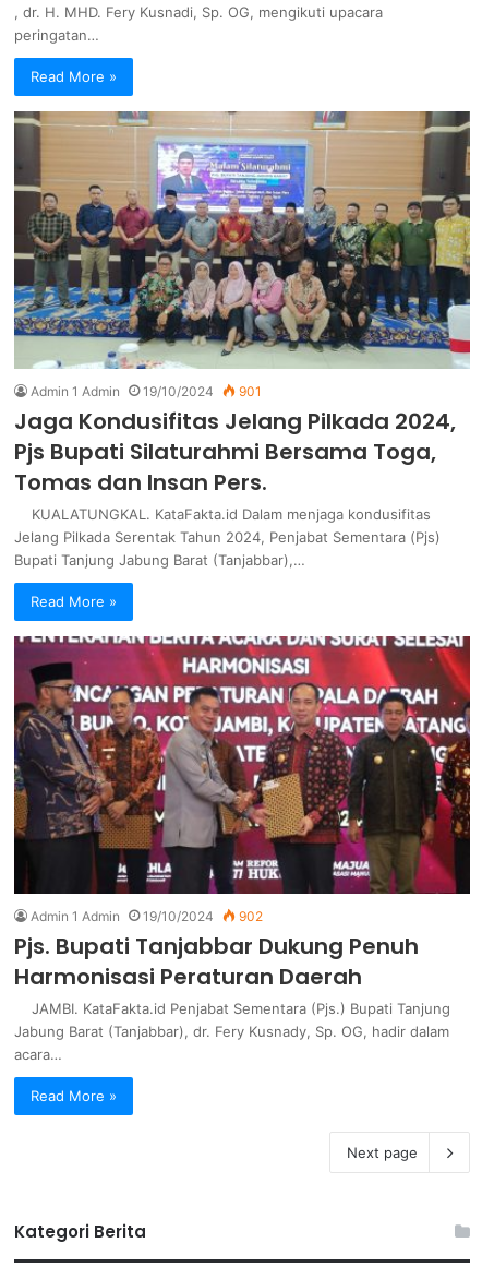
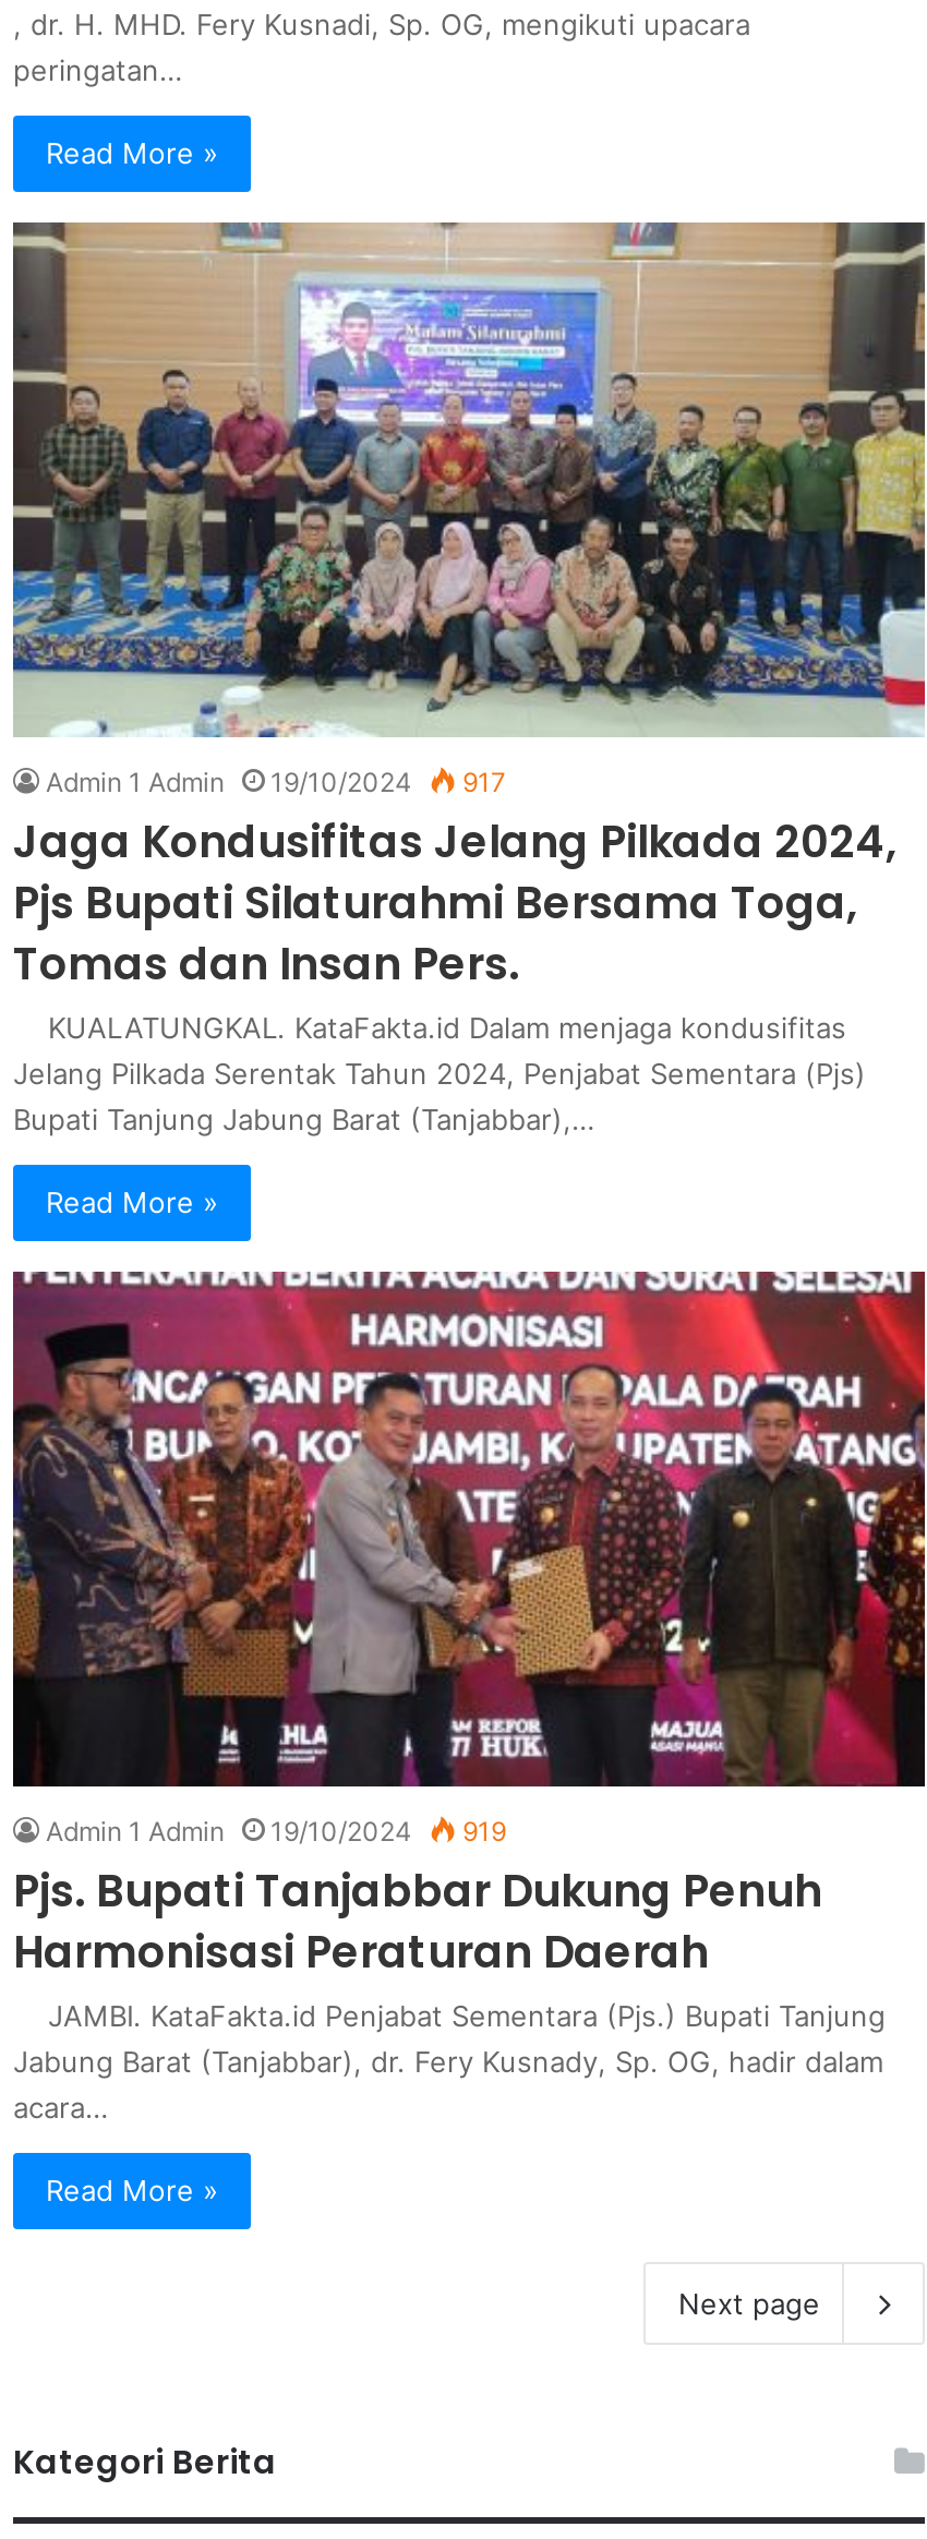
[31,383,262,399] Admin 1 Admin 19/10/2024 901 -> [46,765,506,798] Admin 1 Admin 19/10/2024 917
[31,908,263,924] Admin 1 Admin 19/10/2024 902 -> [46,1814,506,1847] Admin 1 Admin 19/10/2024 919

